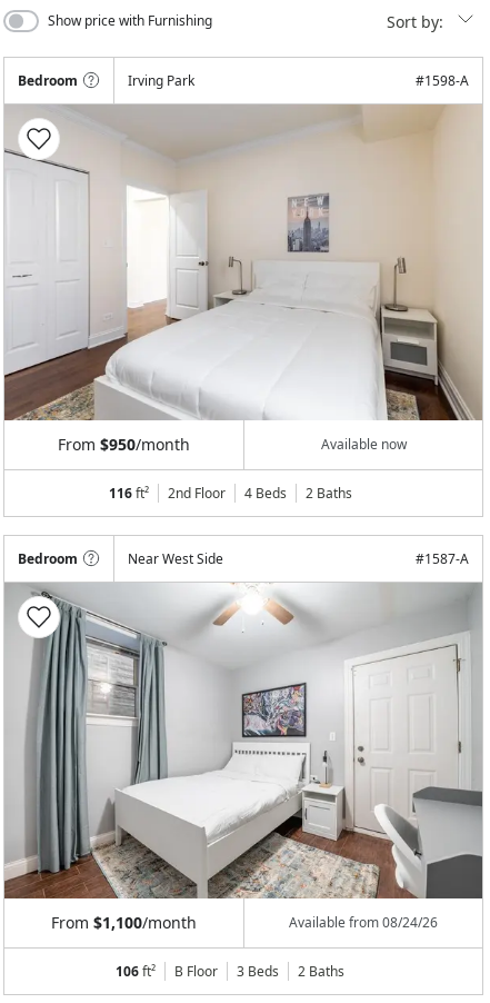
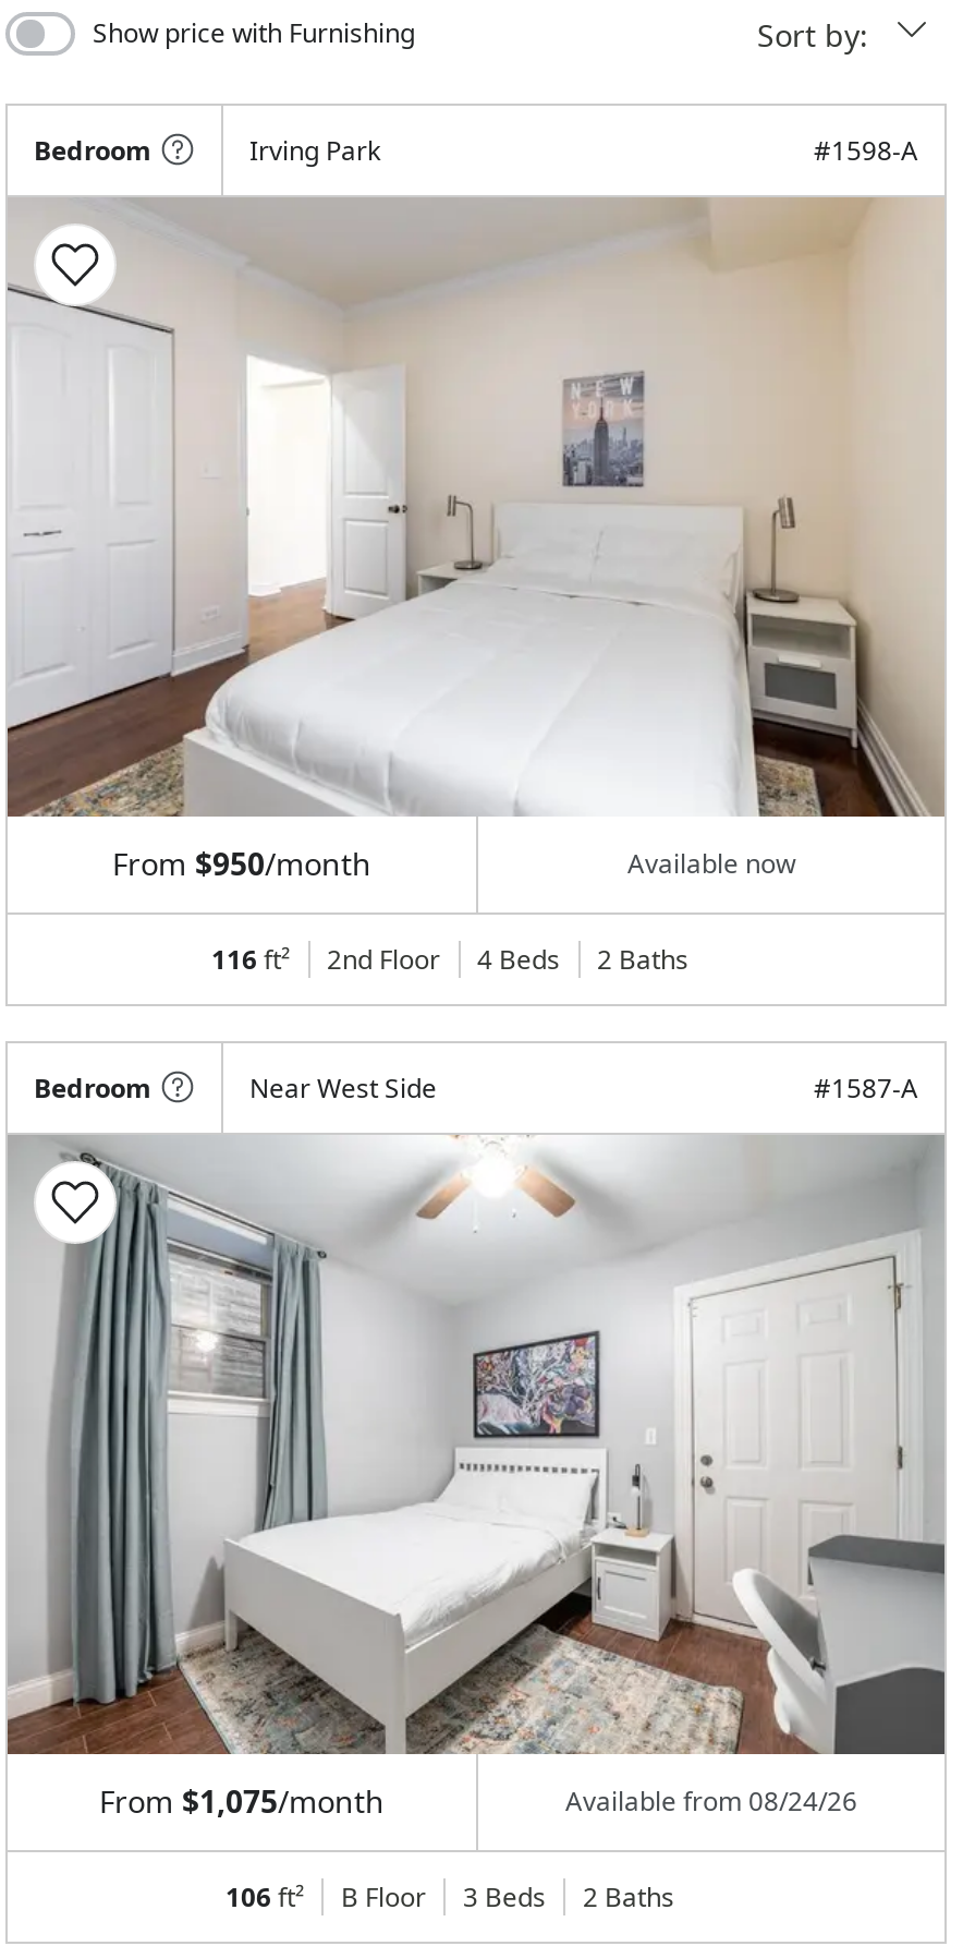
[51,911,197,933] From $1,100/month -> [99,1779,385,1821] From $1,075/month

